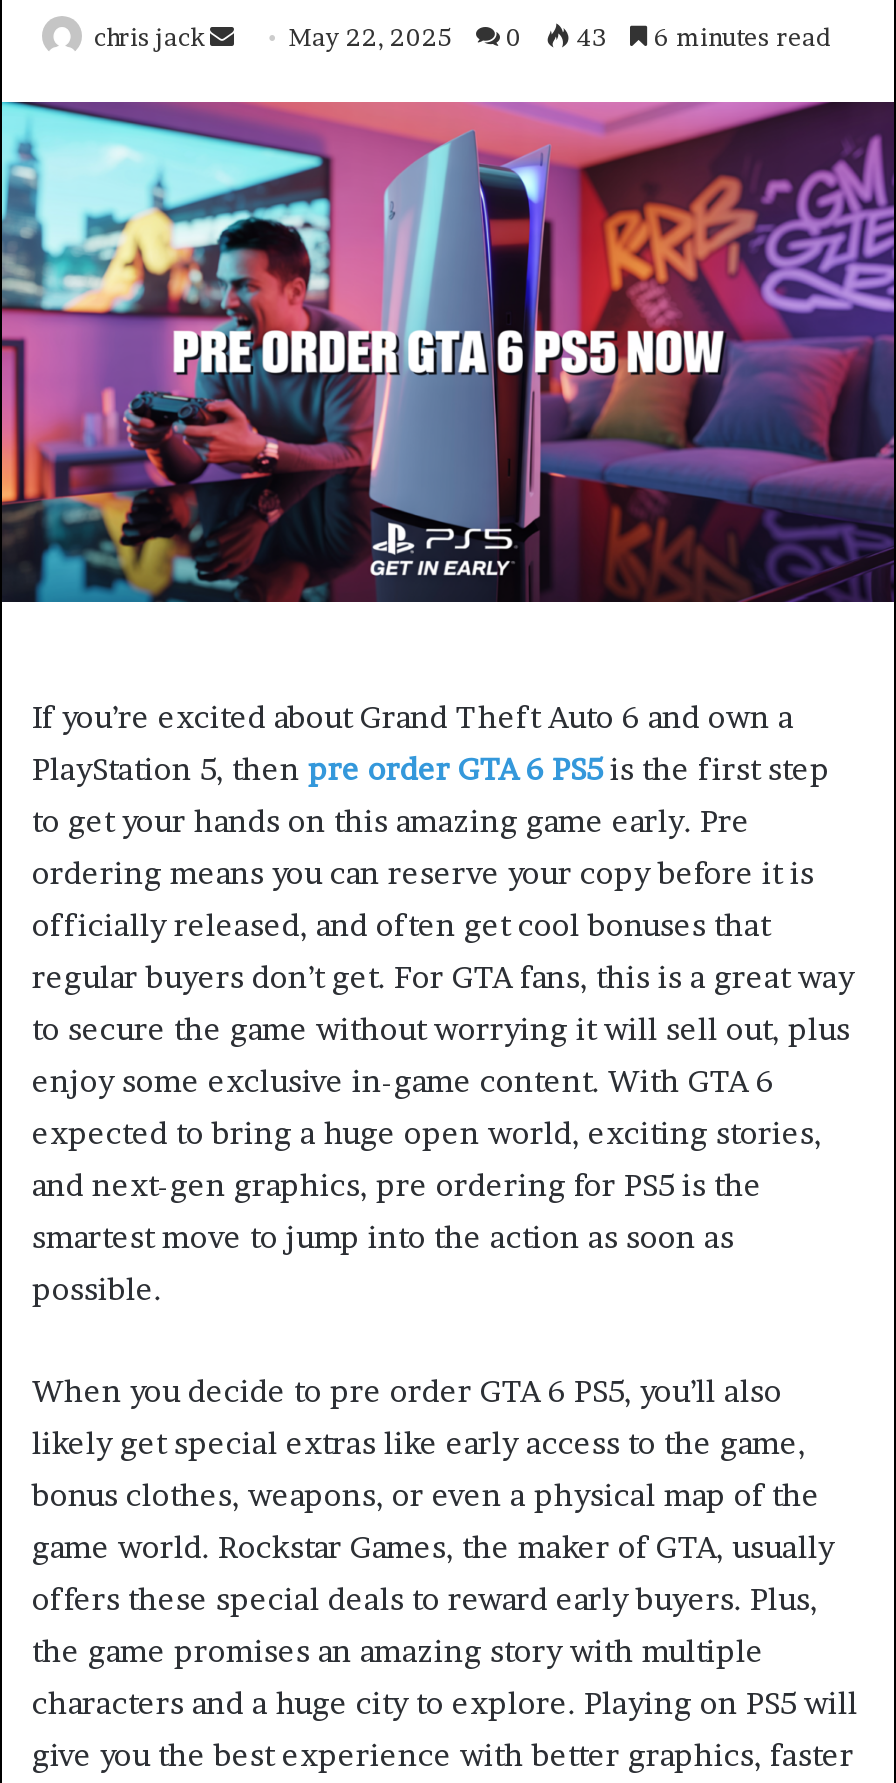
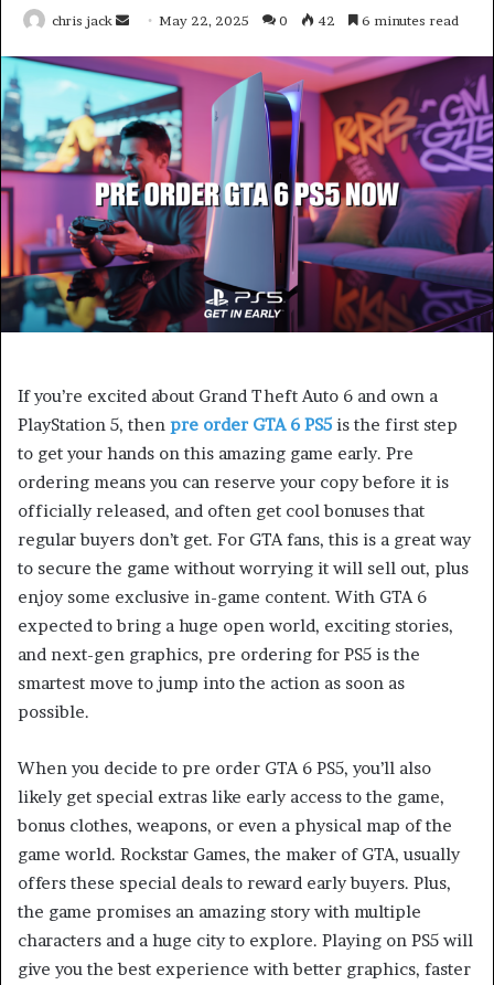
[570,22,606,52] 43 -> [314,12,335,29] 42

